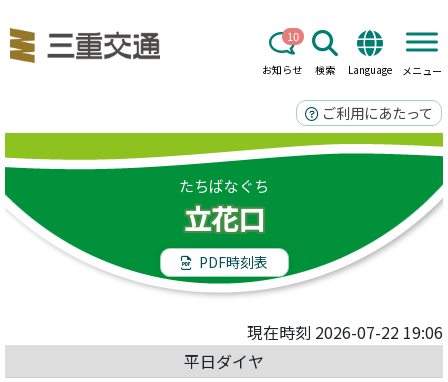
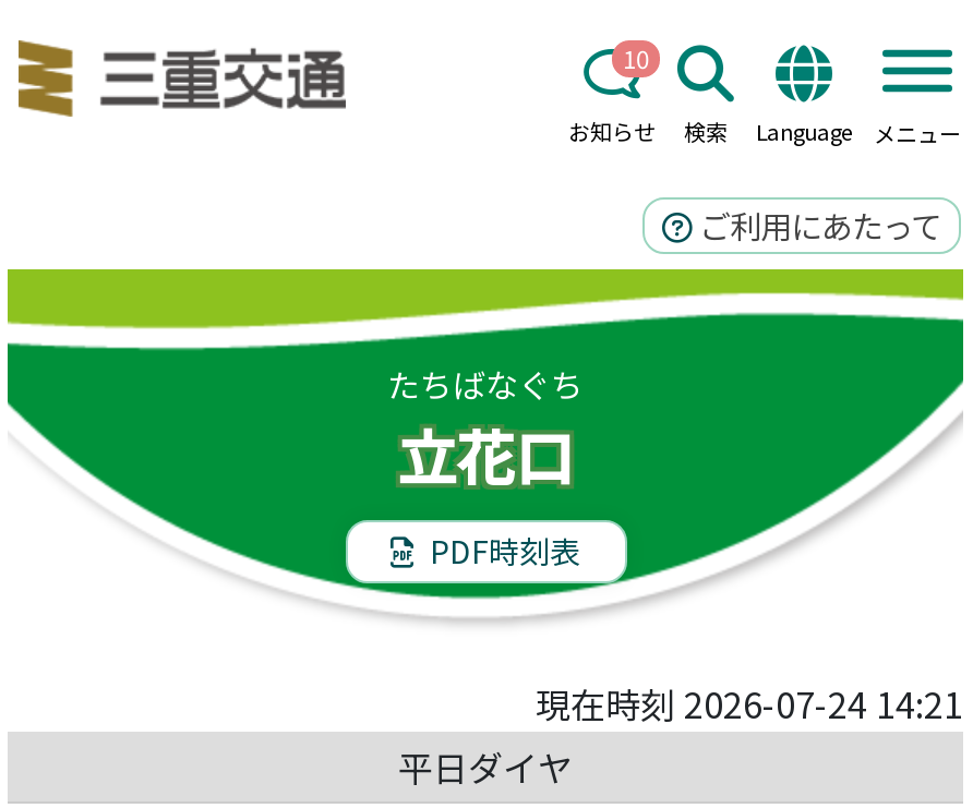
[247,320,443,344] 現在時刻 2026-07-22 19:06 -> [536,677,963,729] 現在時刻 2026-07-24 14:21

